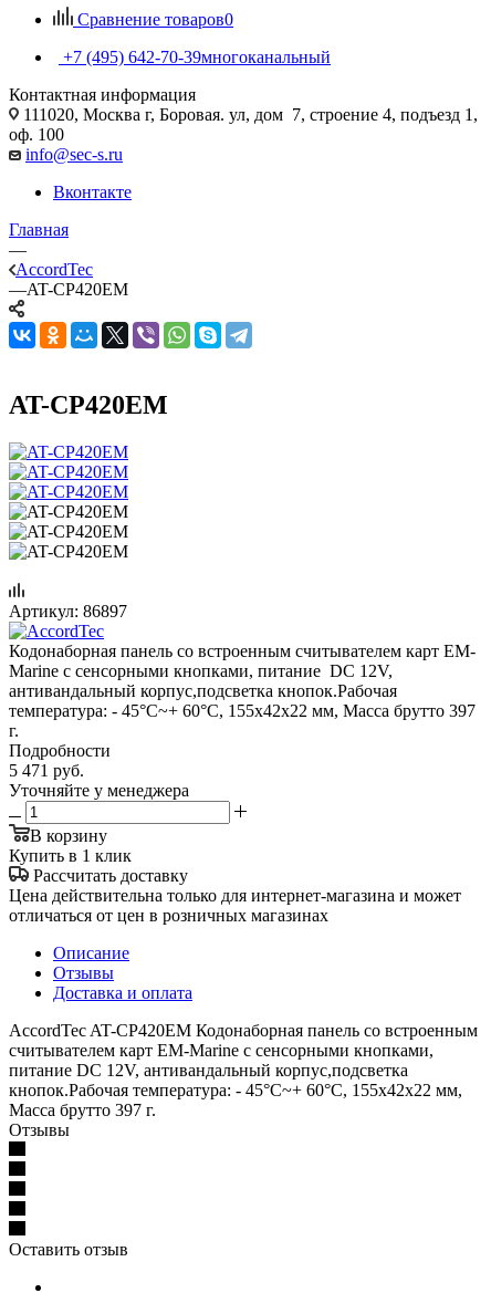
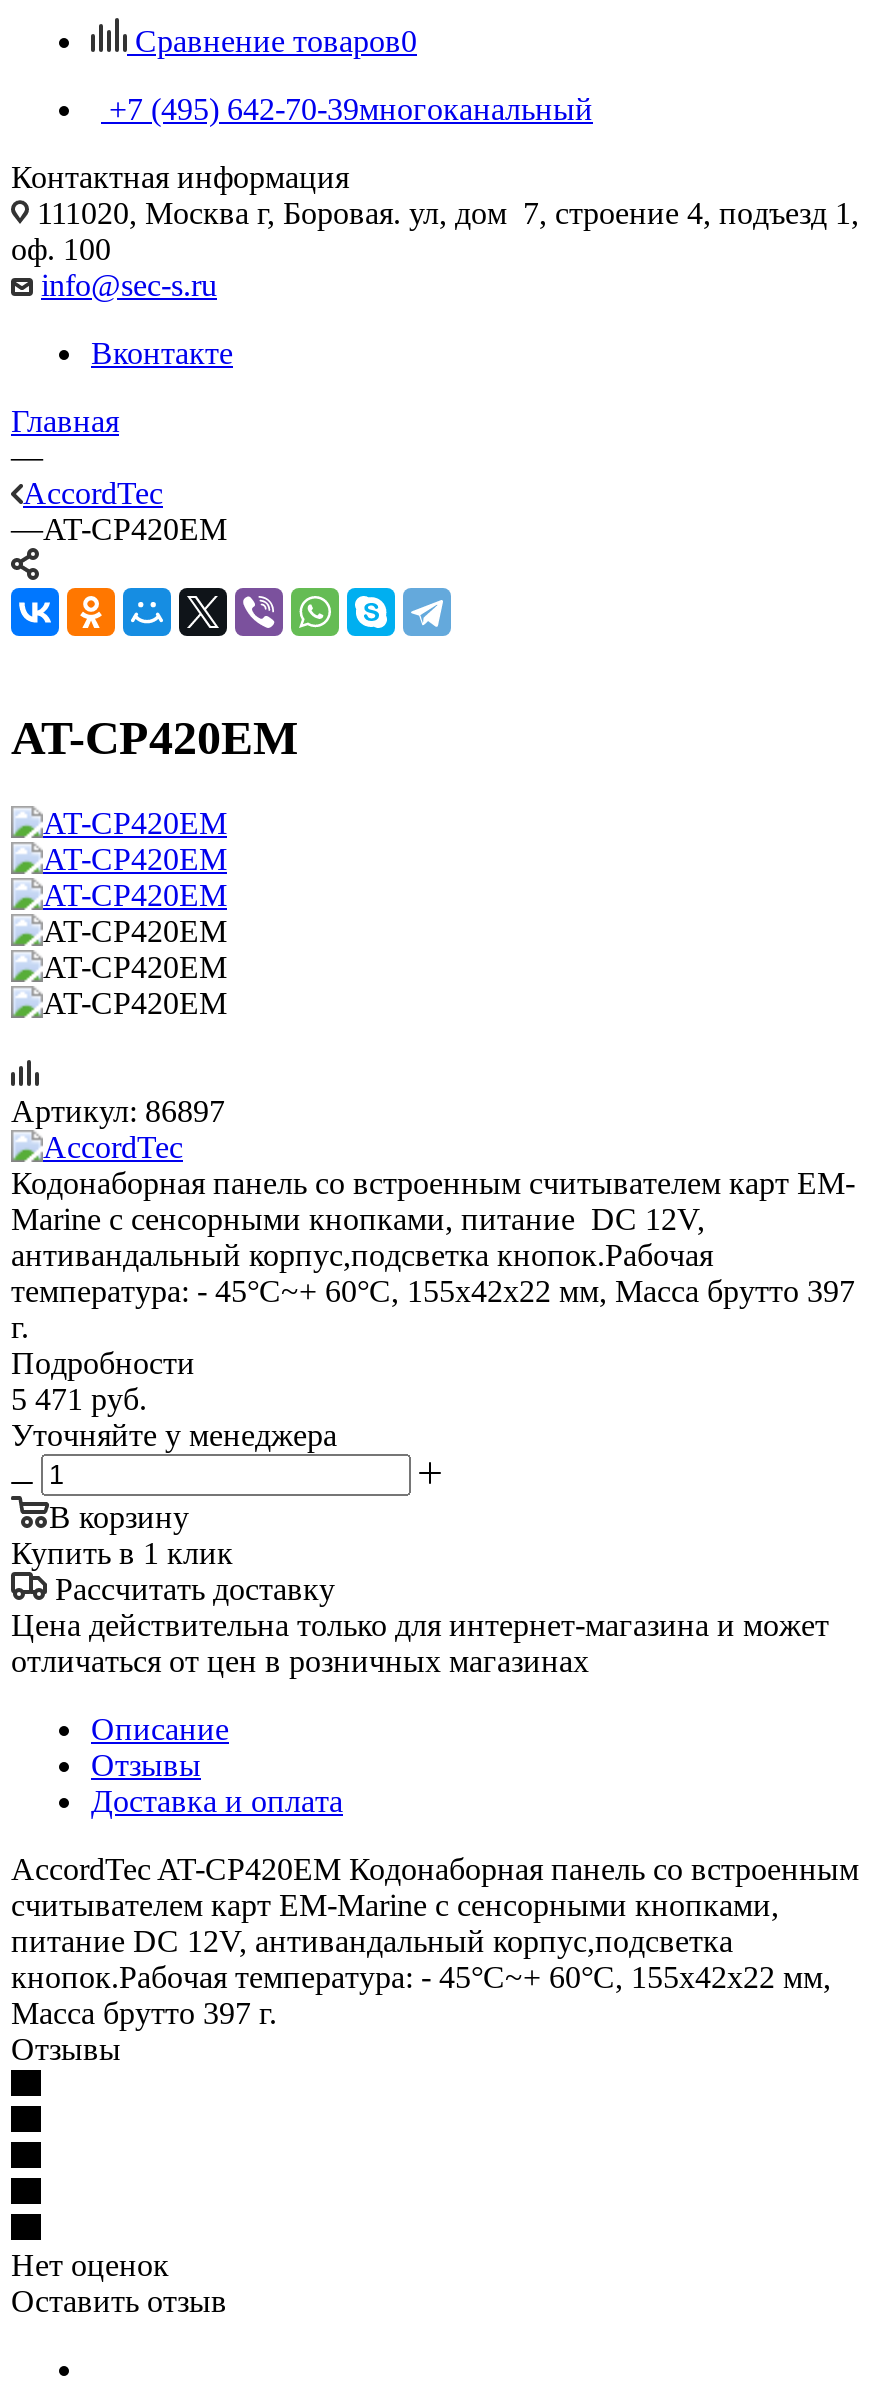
none -> [11,2248,169,2282] Нет оценок

